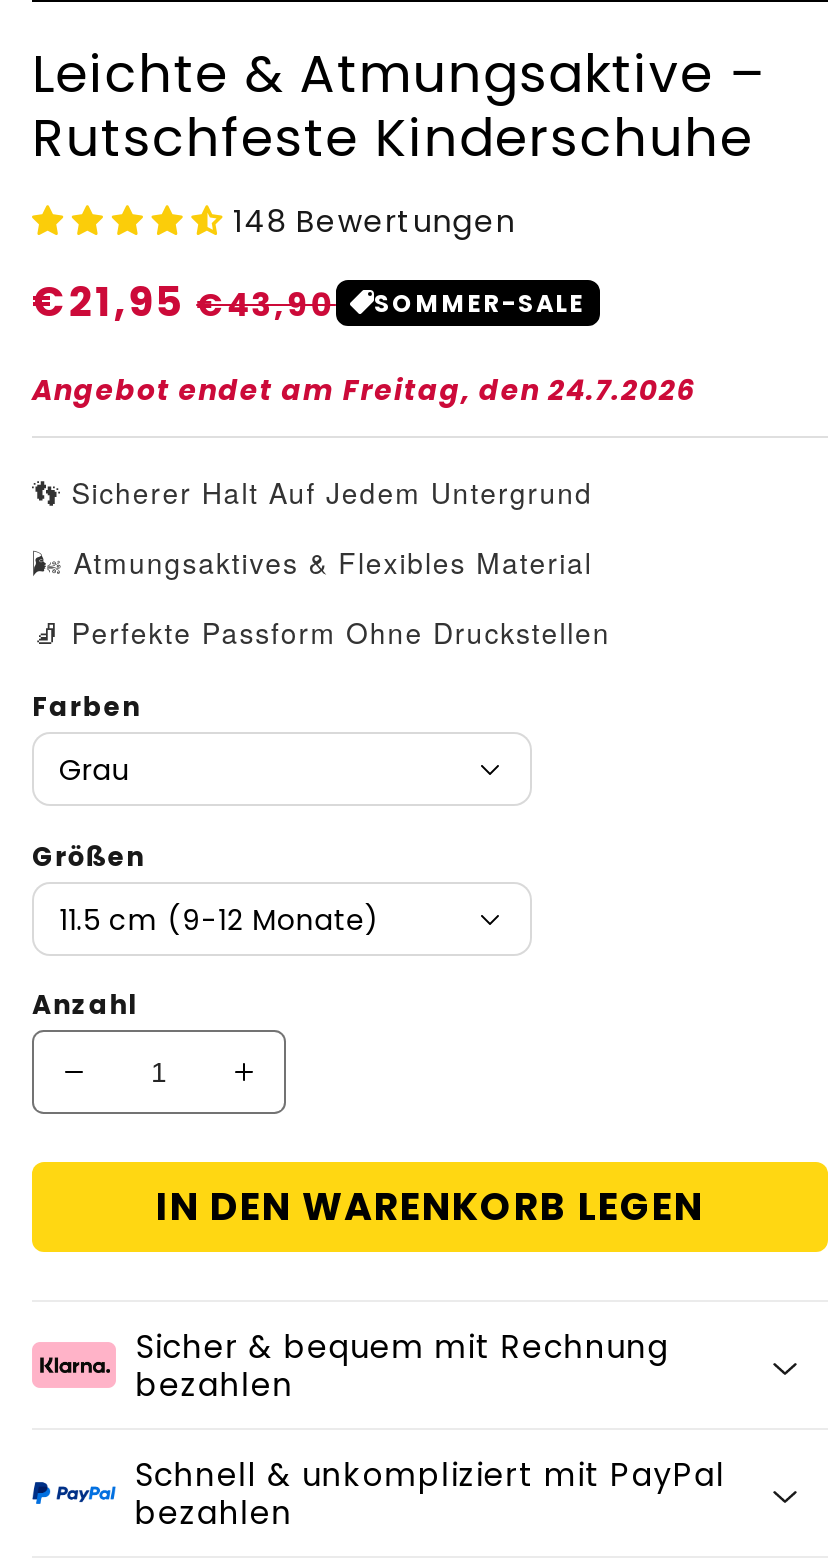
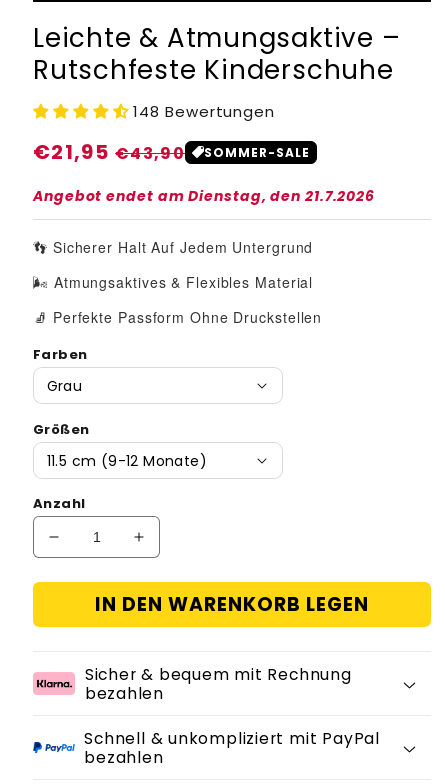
[32,370,696,410] Angebot endet am Freitag, den 24.7.2026 -> [33,186,375,206] Angebot endet am Dienstag, den 21.7.2026

